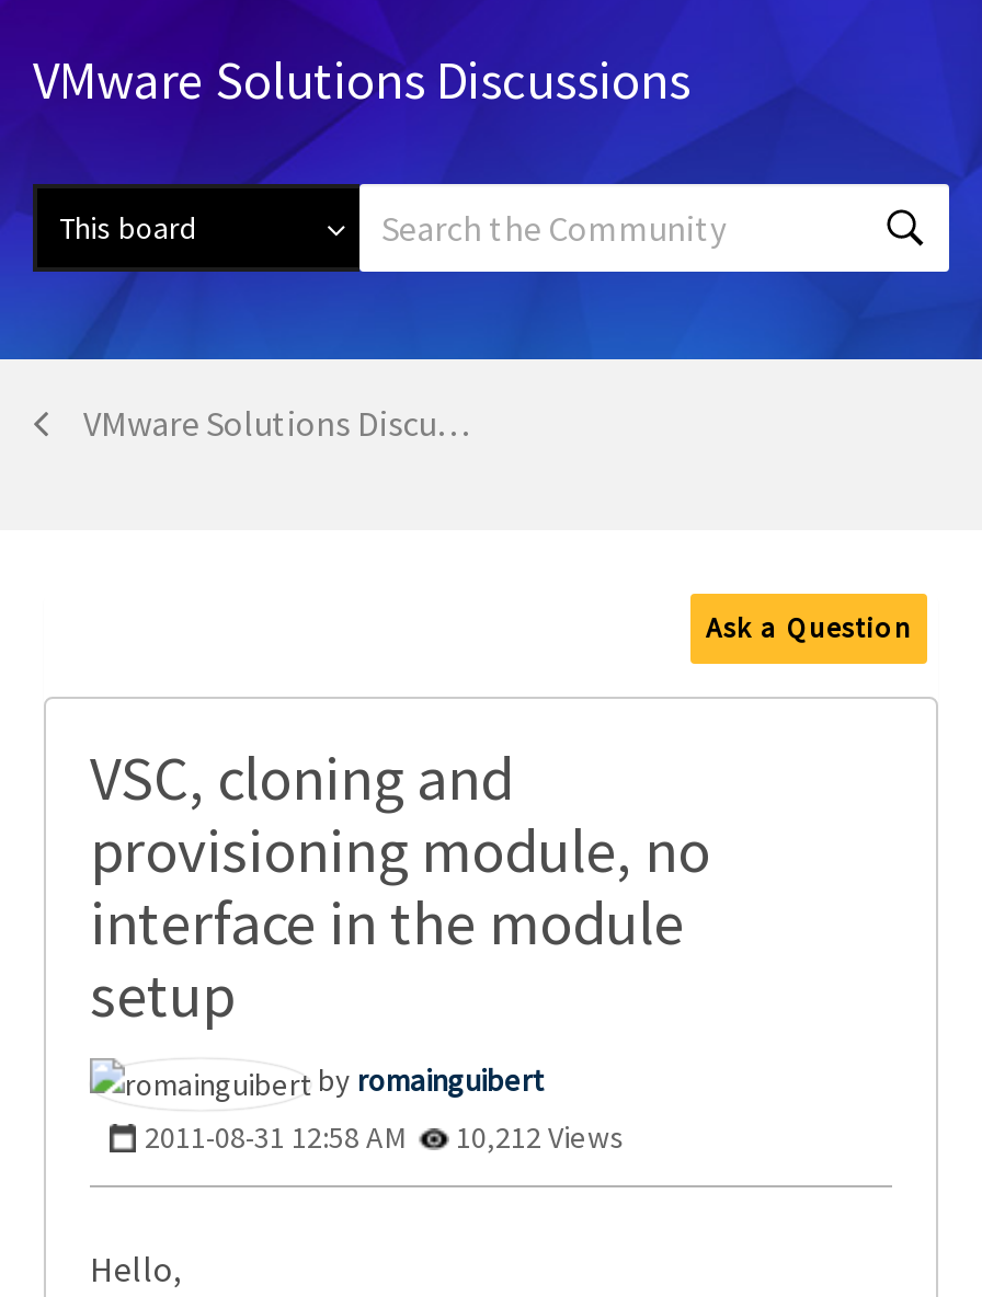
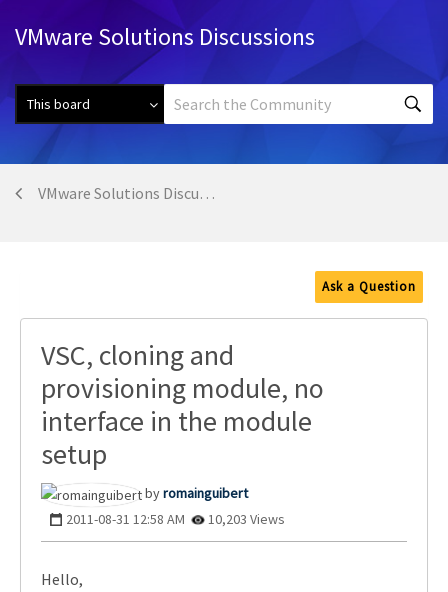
[145,1116,625,1156] 2011-08-31 12:58 AM 10,212 Views -> [66,510,285,528] 2011-08-31 12:58 AM 10,203 Views

